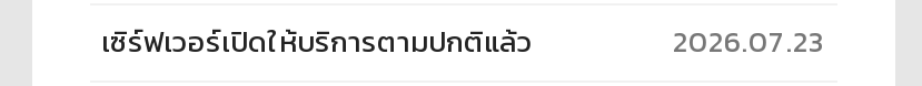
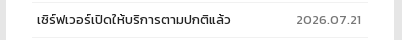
[673,20,824,62] 2026.07.23 -> [295,10,360,29] 2026.07.21

